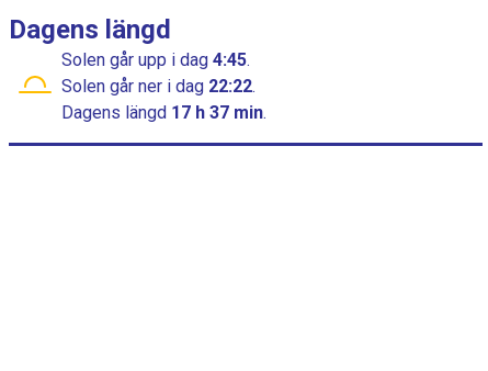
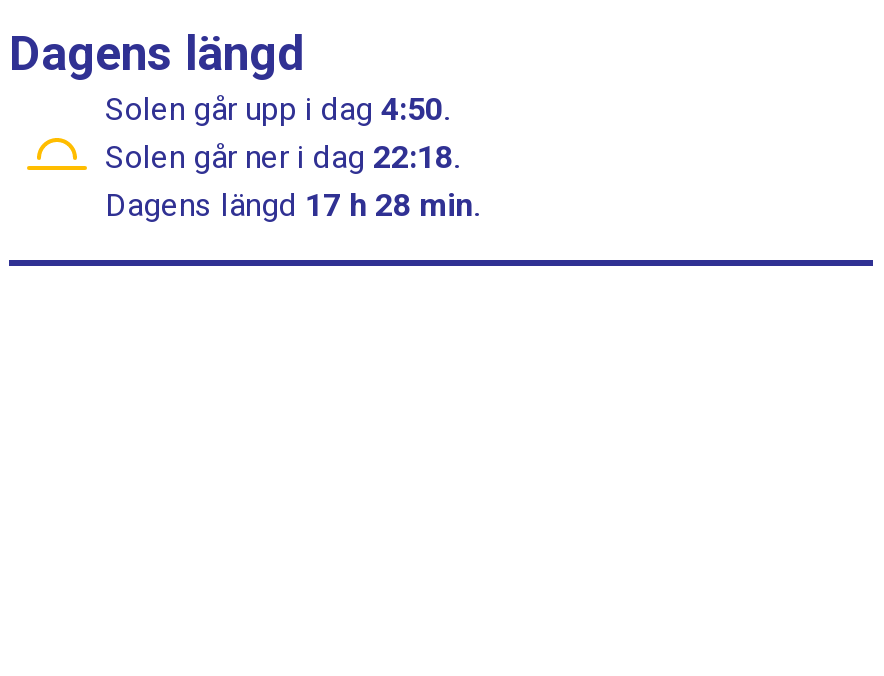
[61,49,254,70] Solen går upp i dag 4:45. -> [105,90,457,128] Solen går upp i dag 4:50.
[61,76,260,97] Solen går ner i dag 22:22. -> [105,138,467,176] Solen går ner i dag 22:18.
[61,102,266,123] Dagens längd 17 h 37 min. -> [105,186,479,224] Dagens längd 17 h 28 min.

